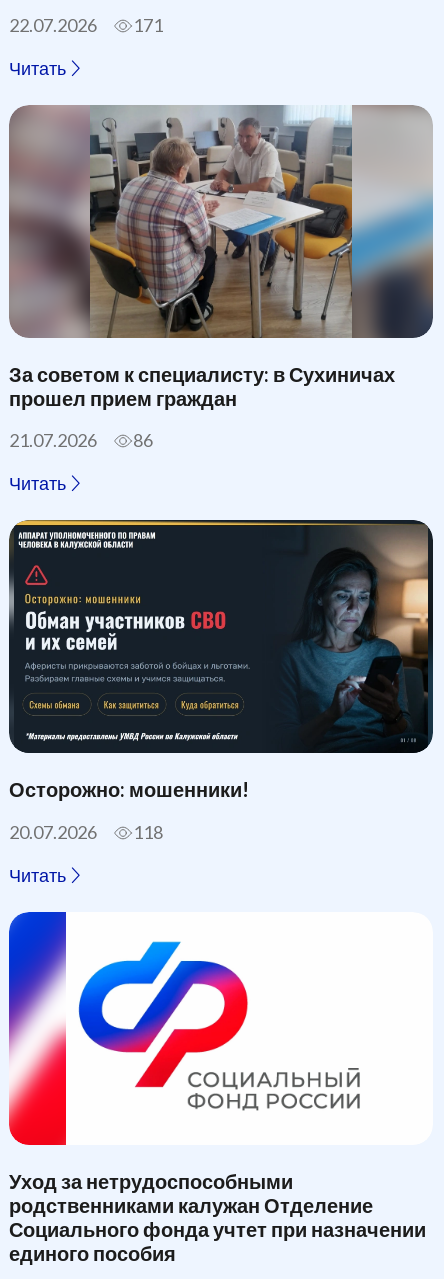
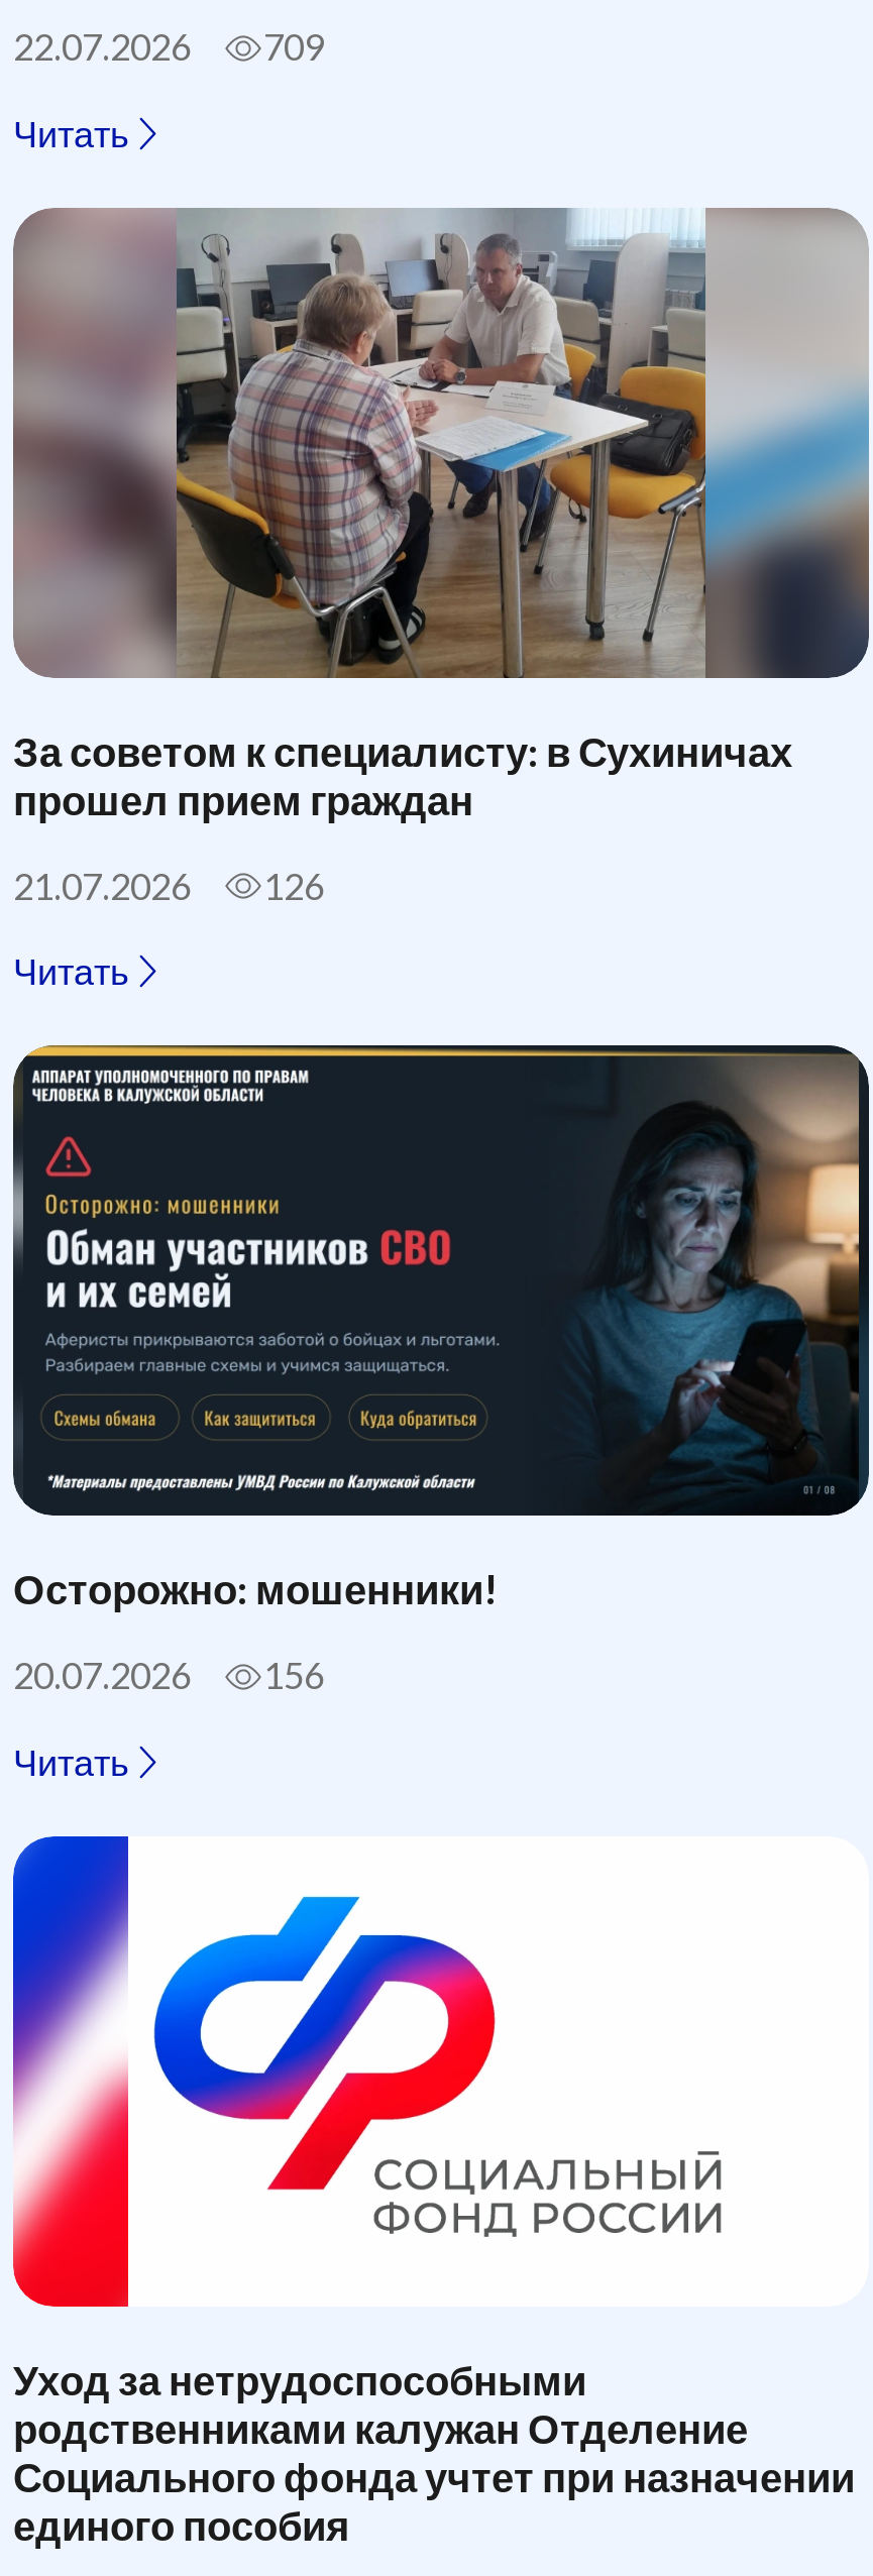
[9,14,163,36] 22.07.2026 171 -> [13,25,324,70] 22.07.2026 709
[9,429,153,451] 21.07.2026 86 -> [13,864,324,908] 21.07.2026 126
[9,821,163,843] 20.07.2026 118 -> [13,1653,324,1698] 20.07.2026 156

